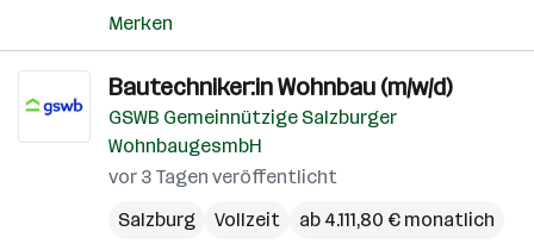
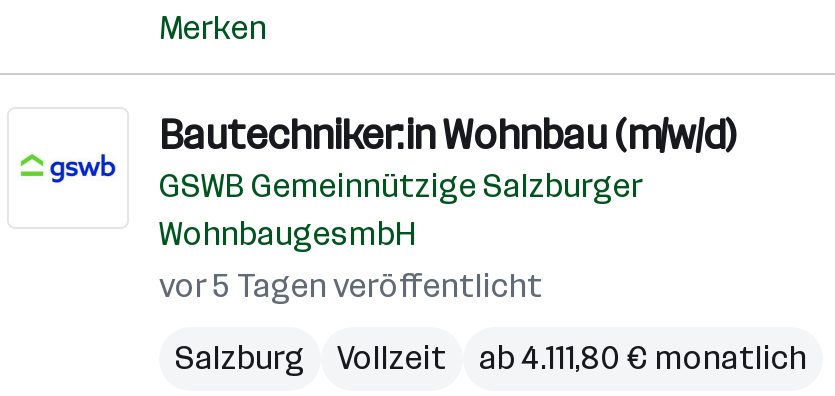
[108,165,337,188] vor 3 Tagen veröffentlicht -> [159,267,543,305] vor 5 Tagen veröffentlicht

